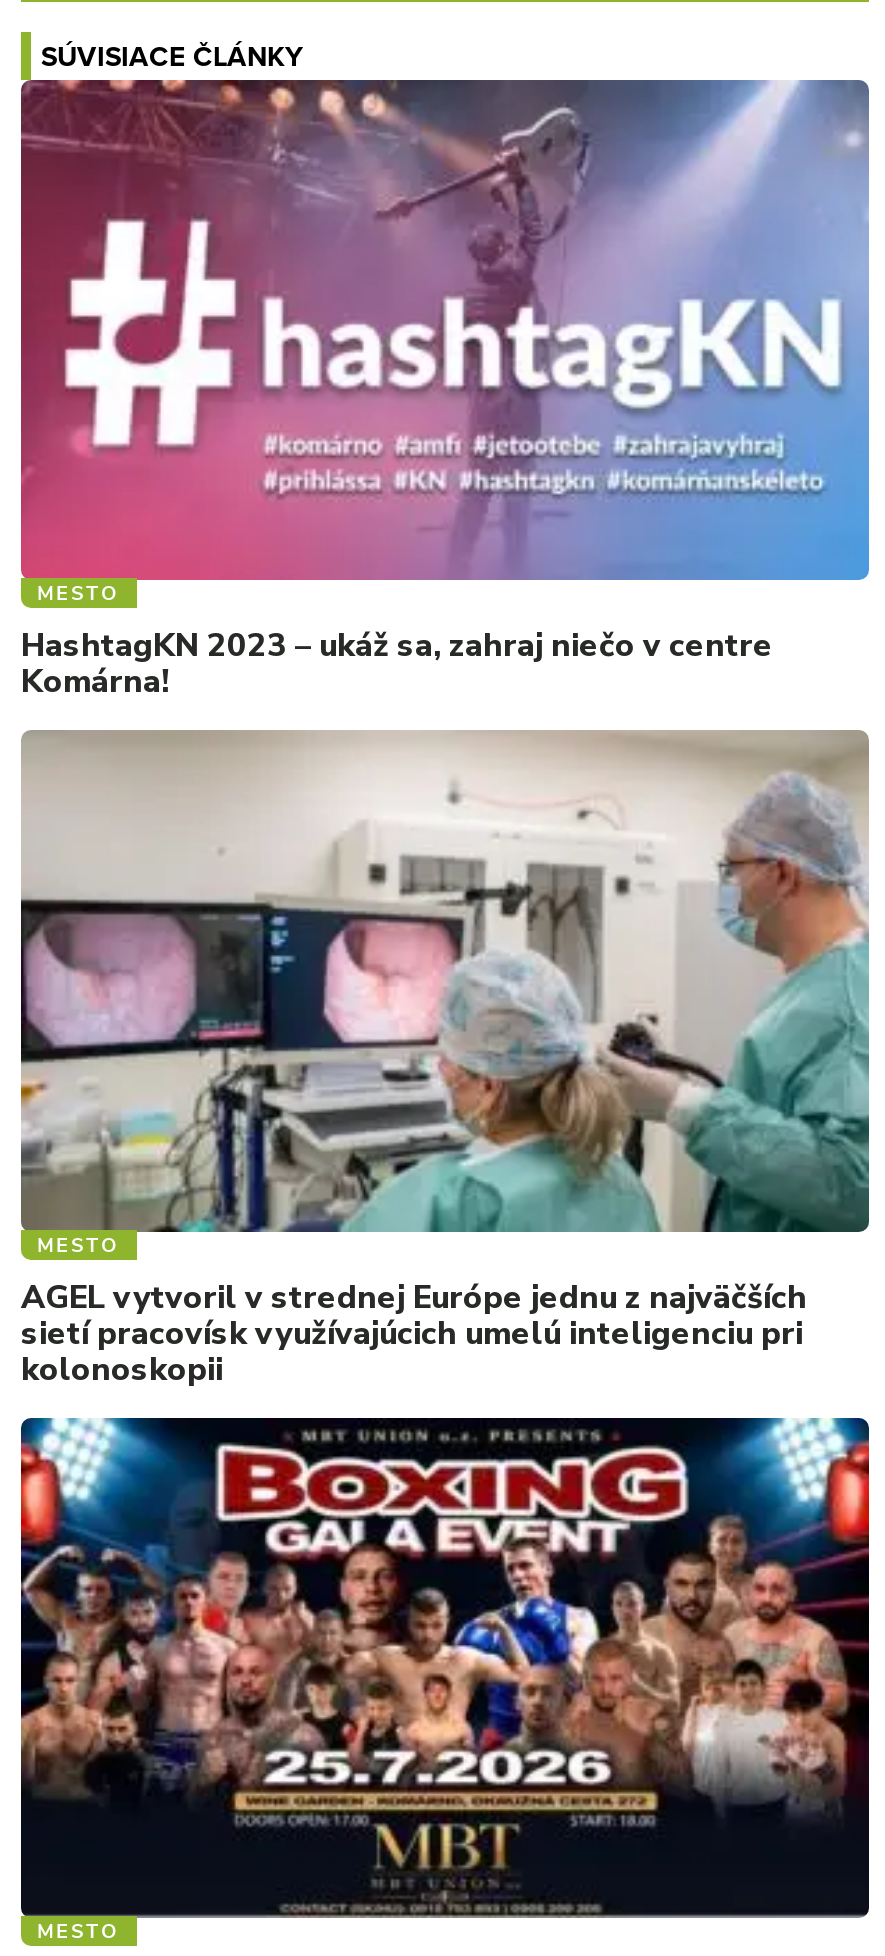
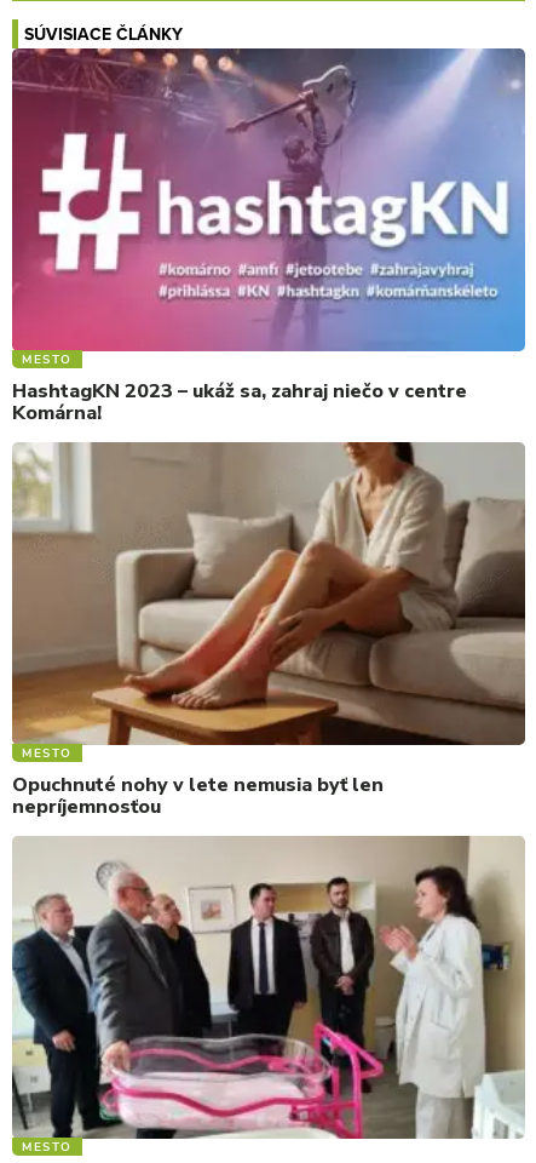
[19,730,871,1391] [image] | AGEL vytvoril v strednej Európe jednu z najväčších | sietí pracovísk využívajúcich umelú inteligenciu pri | kolonoskopii -> [11,442,526,821] [image] | Opuchnuté nohy v lete nemusia byť len | nepríjemnosťou
[19,1416,871,1920] [image] -> [11,835,525,1140] [image]

